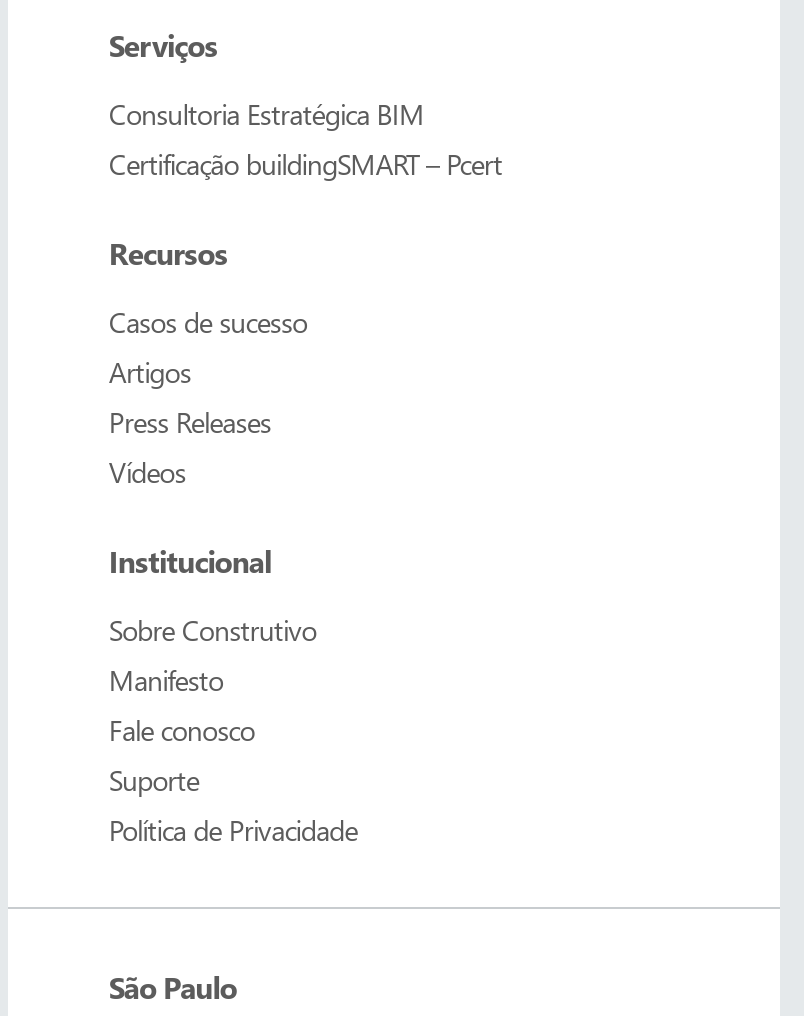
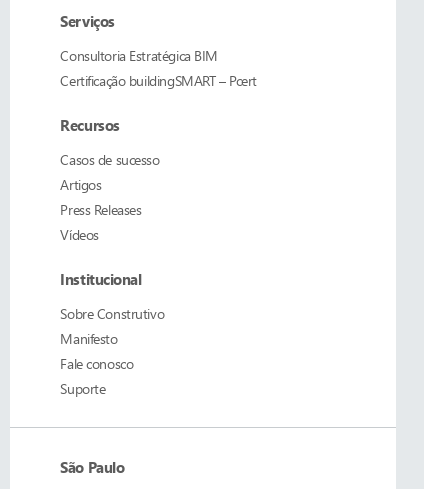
[109,811,357,849] Política de Privacidade -> none

